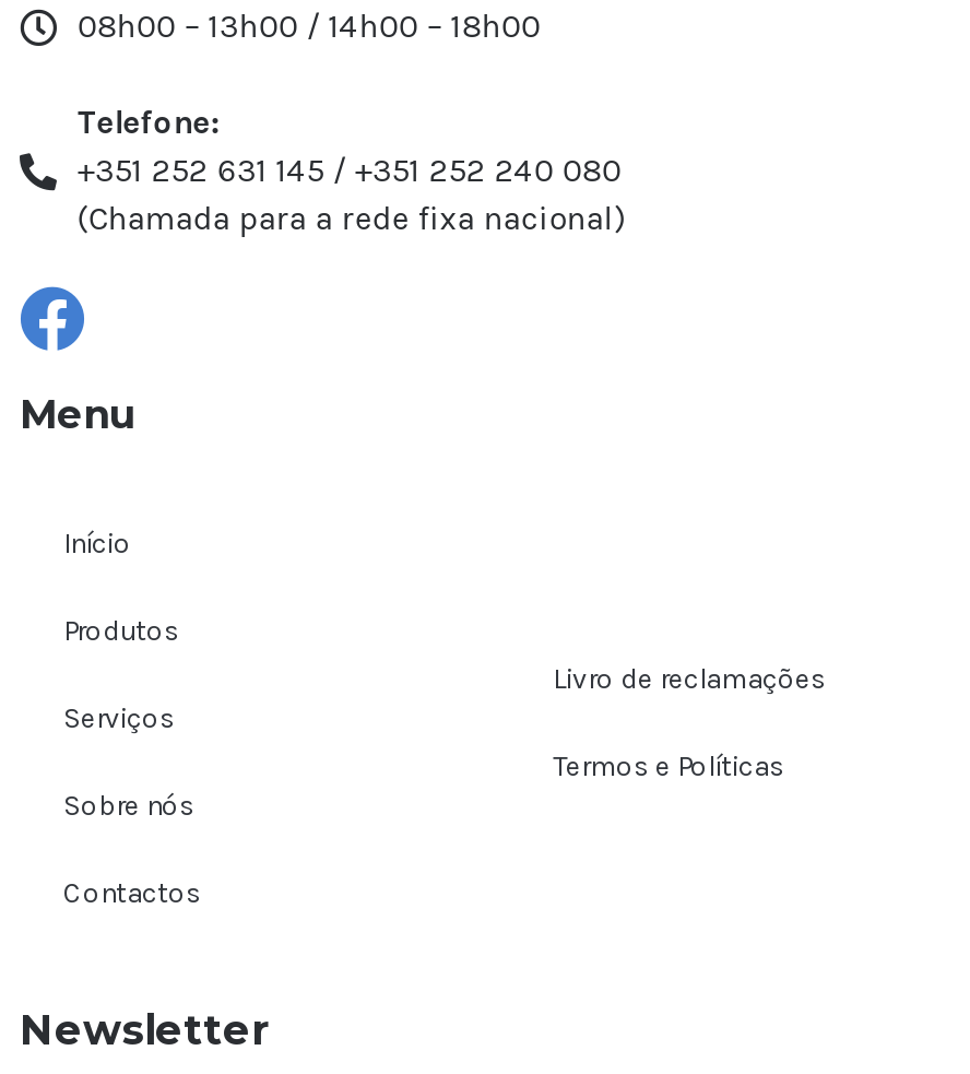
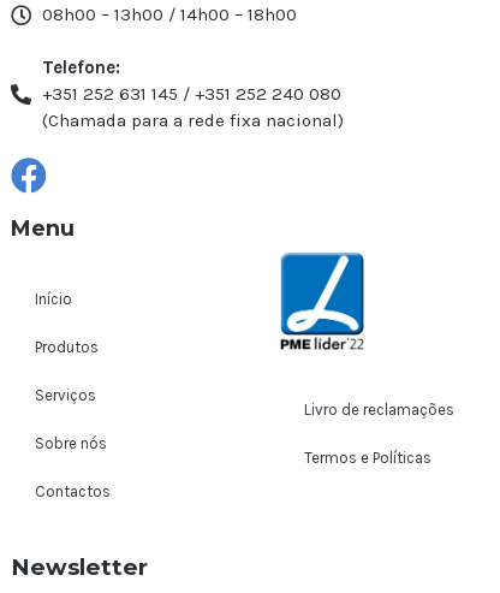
none -> [279,251,365,351] [image]
moved [553,662,826,782] -> [304,401,454,467]: Livro de reclamações | Termos e Políticas

